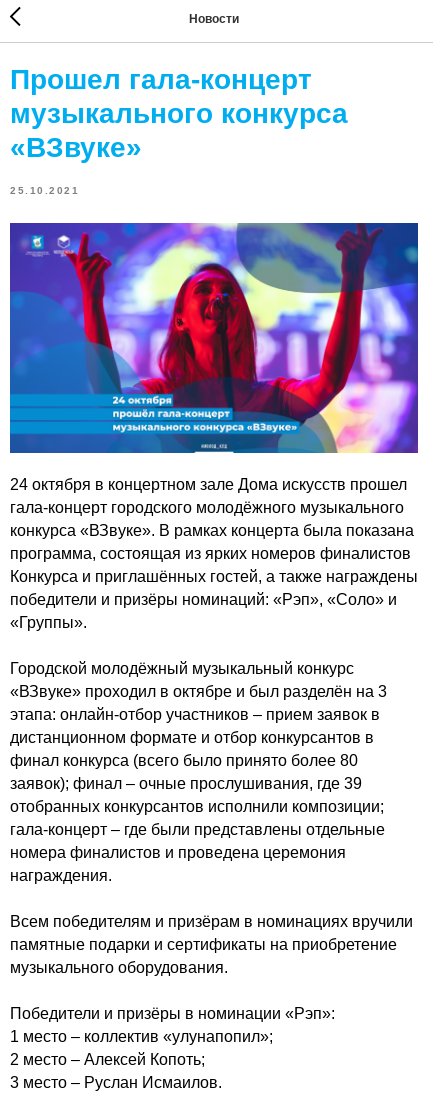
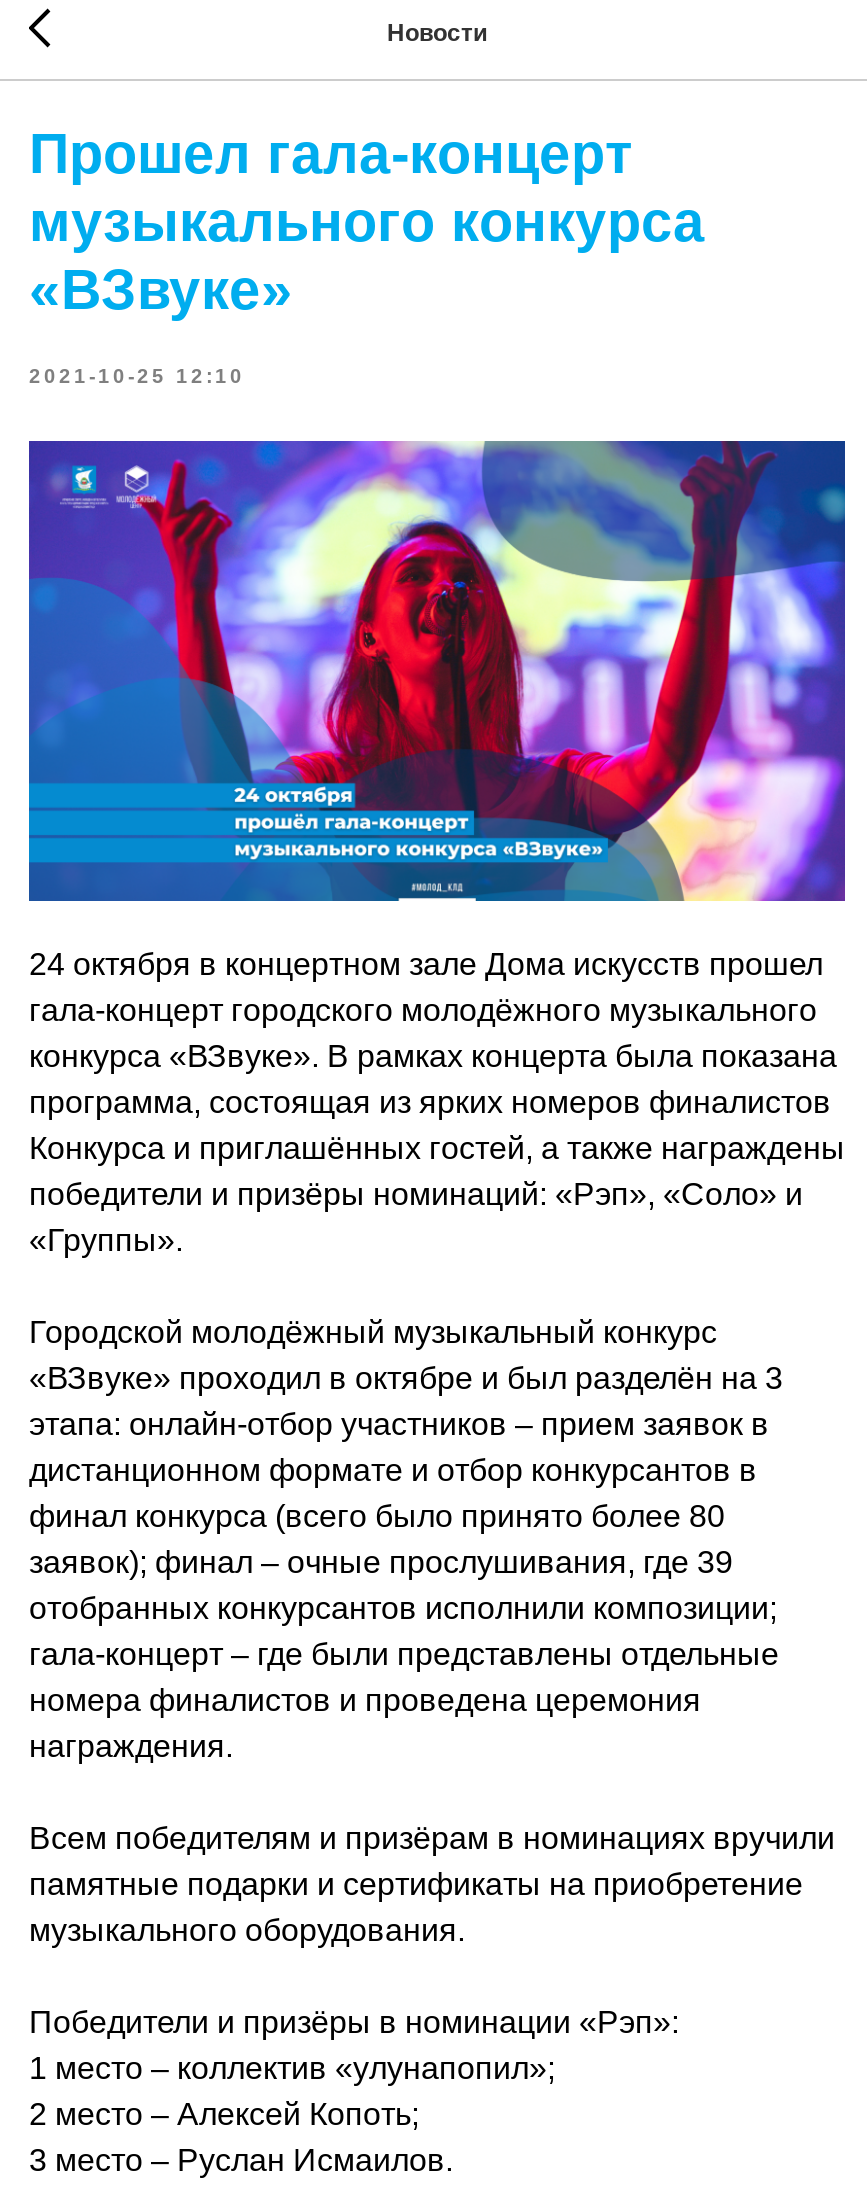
[10,185,79,196] 25.10.2021 -> [29,365,245,387] 2021-10-25 12:10

